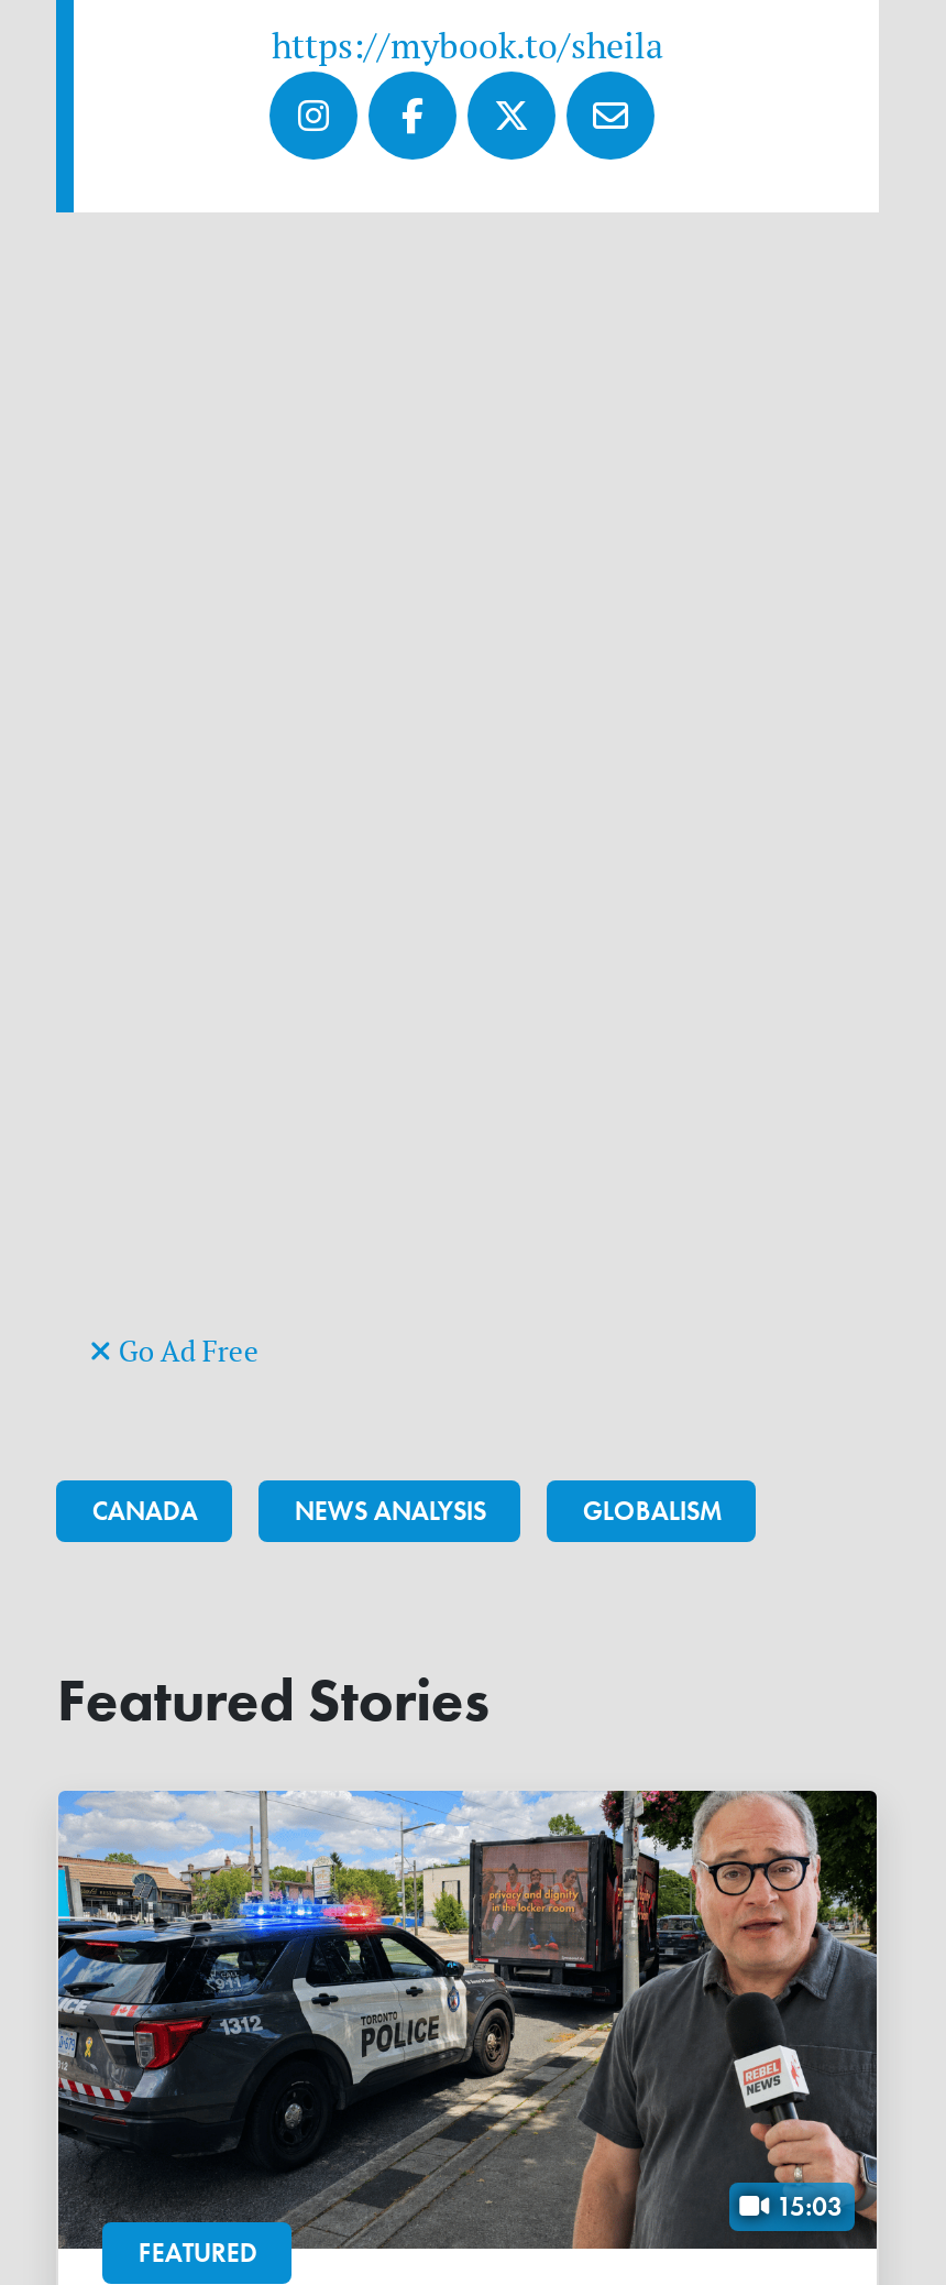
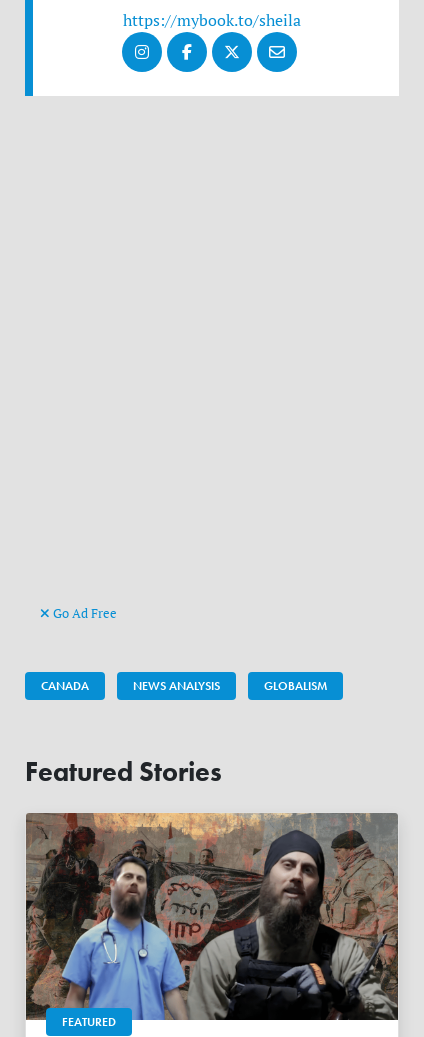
[56,1787,877,2250] [image] -> [25,812,398,1021] [image]
[770,2189,843,2224] 15:03 -> none

